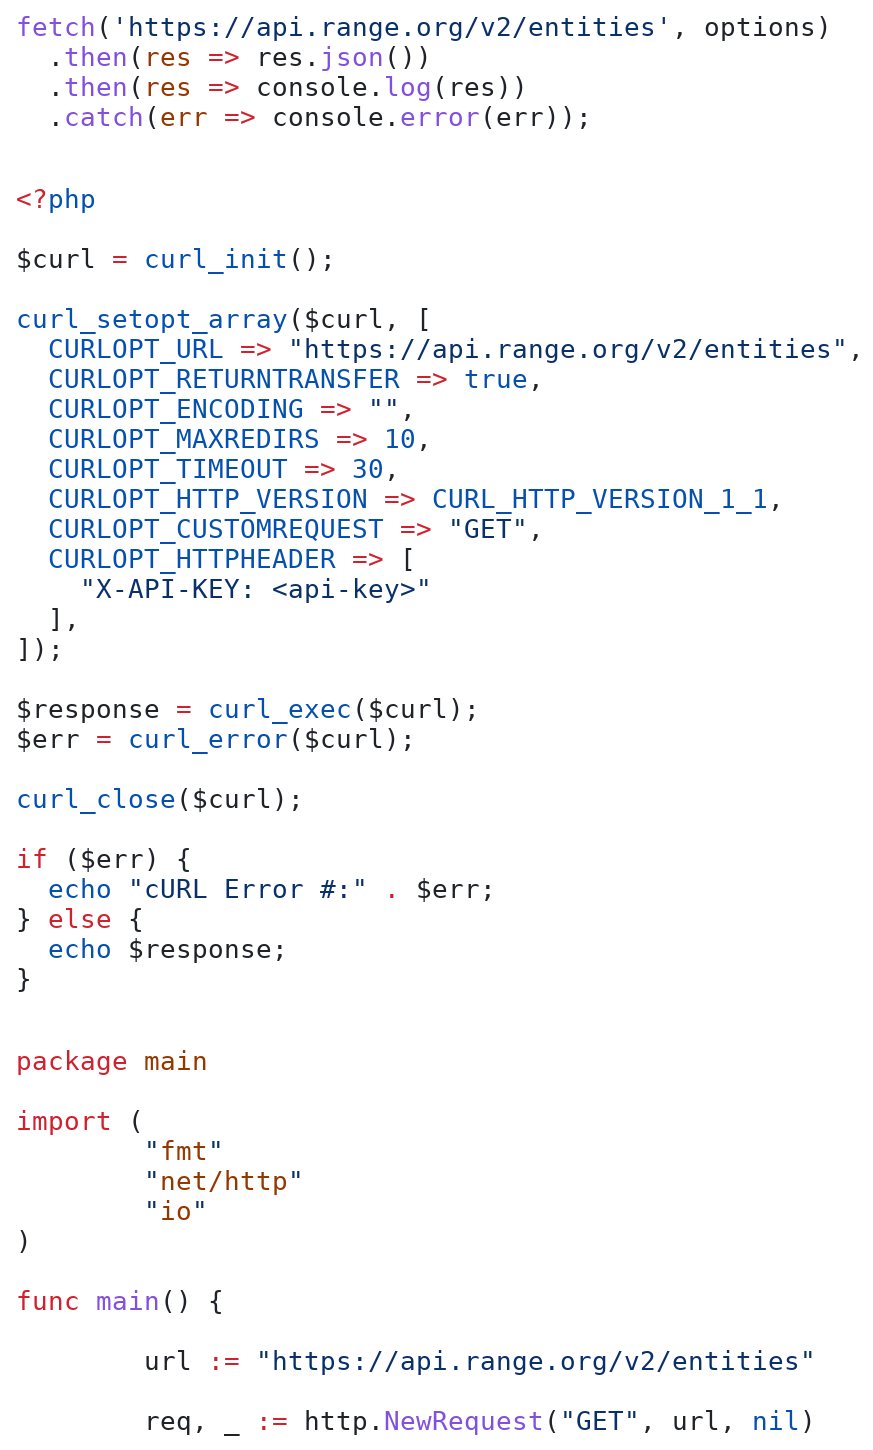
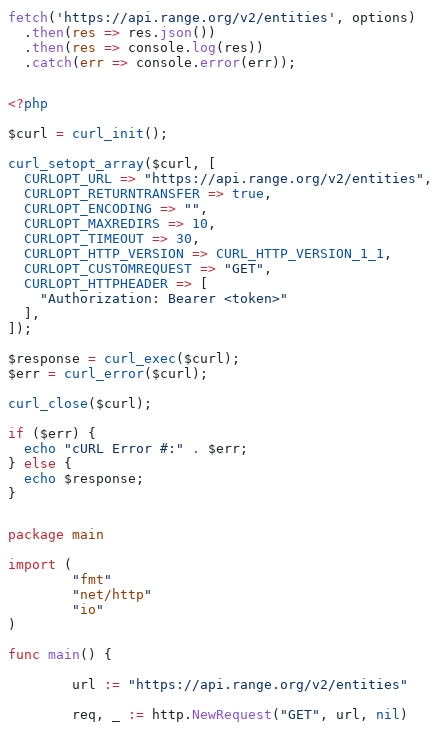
[16,574,432,604] "X-API-KEY: <api-key>" -> [8,291,288,306] "Authorization: Bearer <token>"

